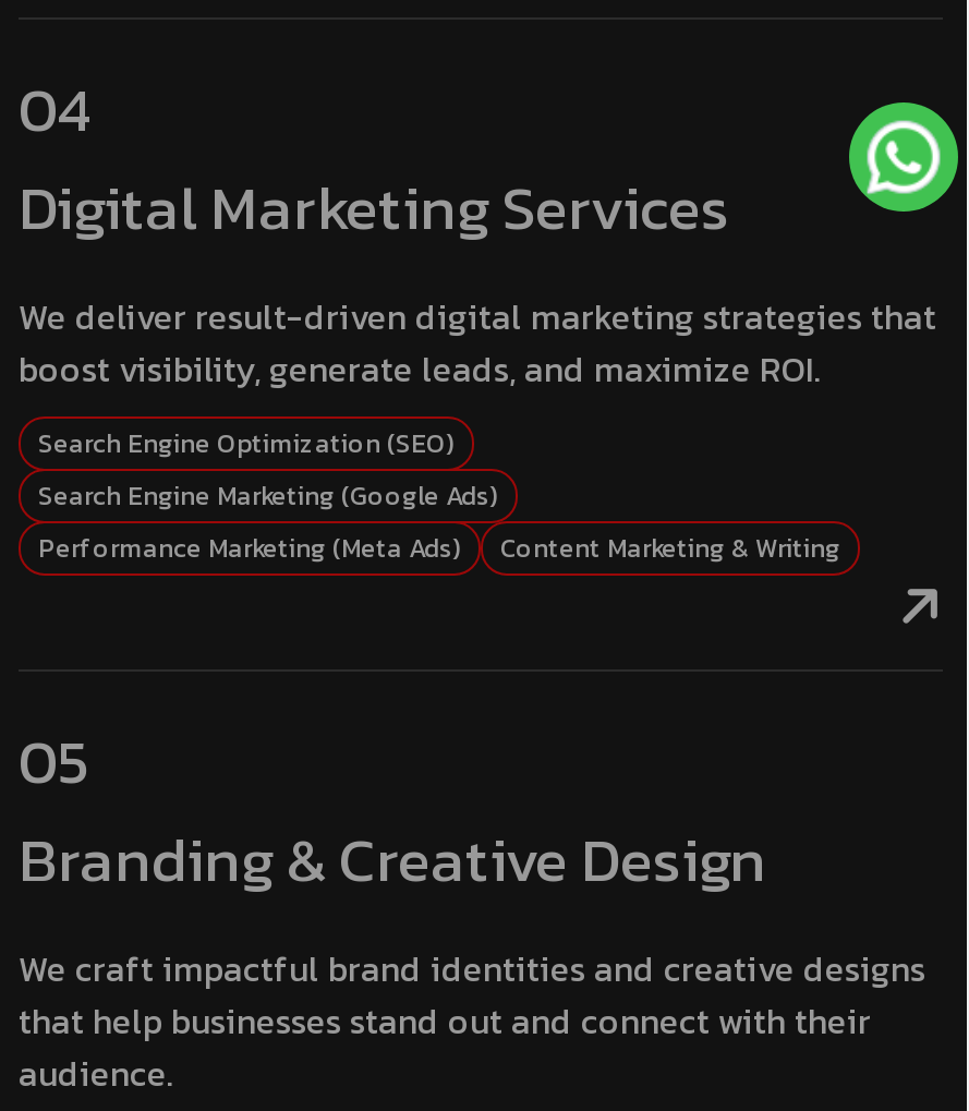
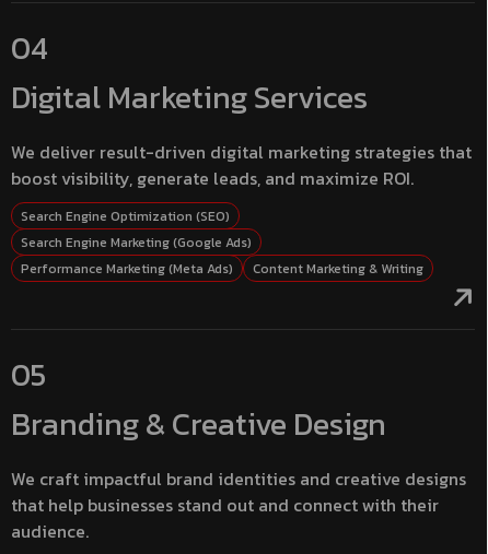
[847,100,960,214] [image] -> none

